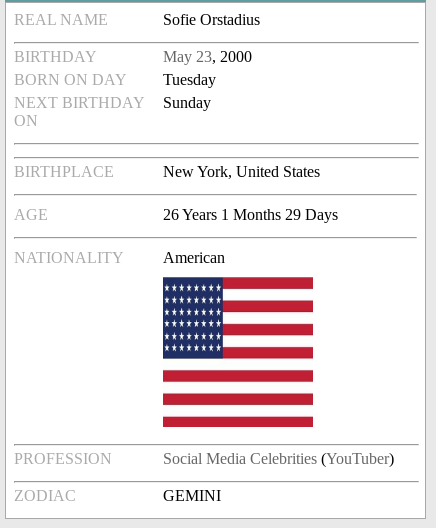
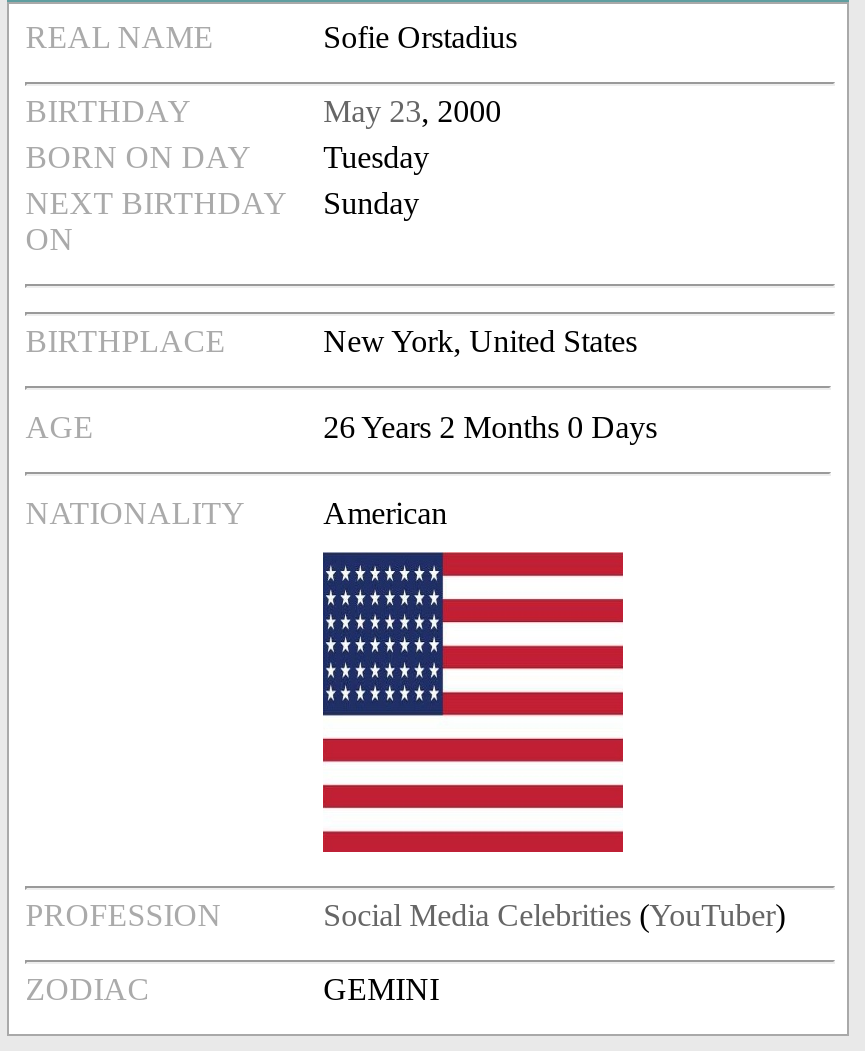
[163,206,338,223] 26 Years 1 Months 29 Days -> [323,411,657,445] 26 Years 2 Months 0 Days

